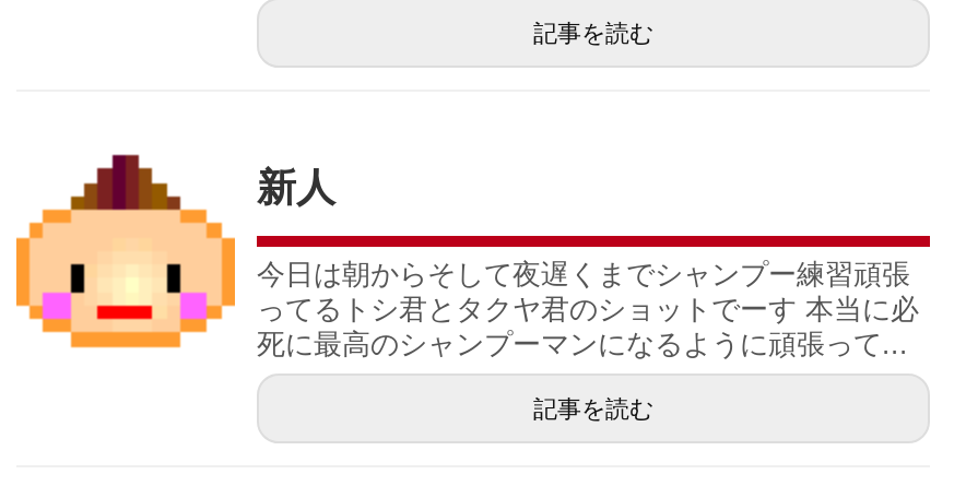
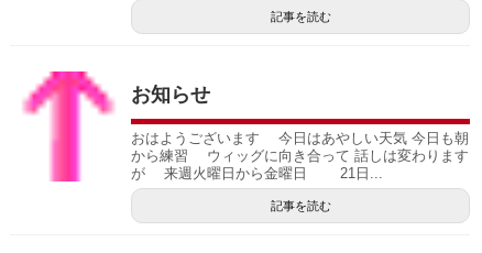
[14,142,335,360] [image] | 新人 -> [10,70,210,183] [image] | お知らせ
[257,258,919,360] 今日は朝からそして夜遅くまでシャンプー練習頑張 | ってるトシ君とタクヤ君のショットでーす 本当に必 | 死に最高のシャンプーマンになるように頑張って... -> [131,130,469,182] おはようございます 今日はあやしい天気 今日も朝 | から練習 ウィッグに向き合って 話しは変わります | が 来週火曜日から金曜日 21日...

